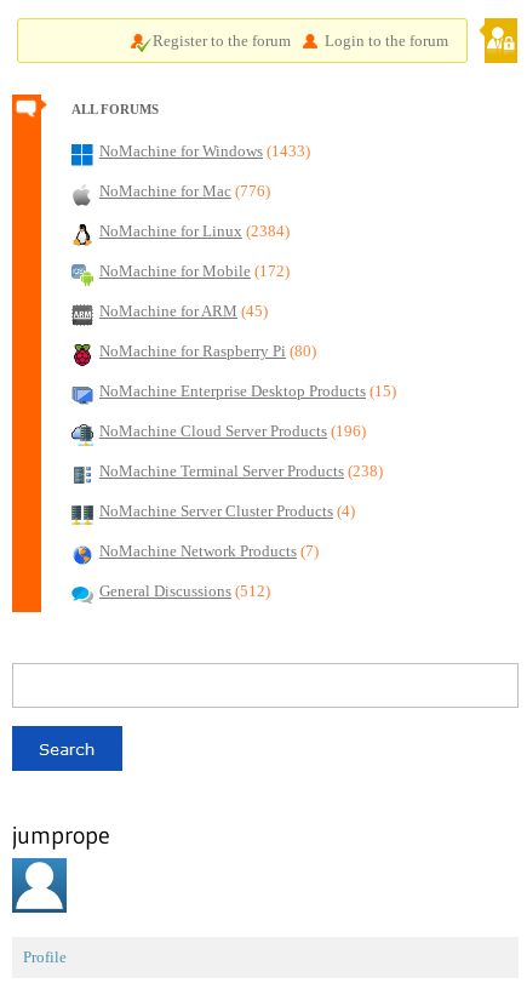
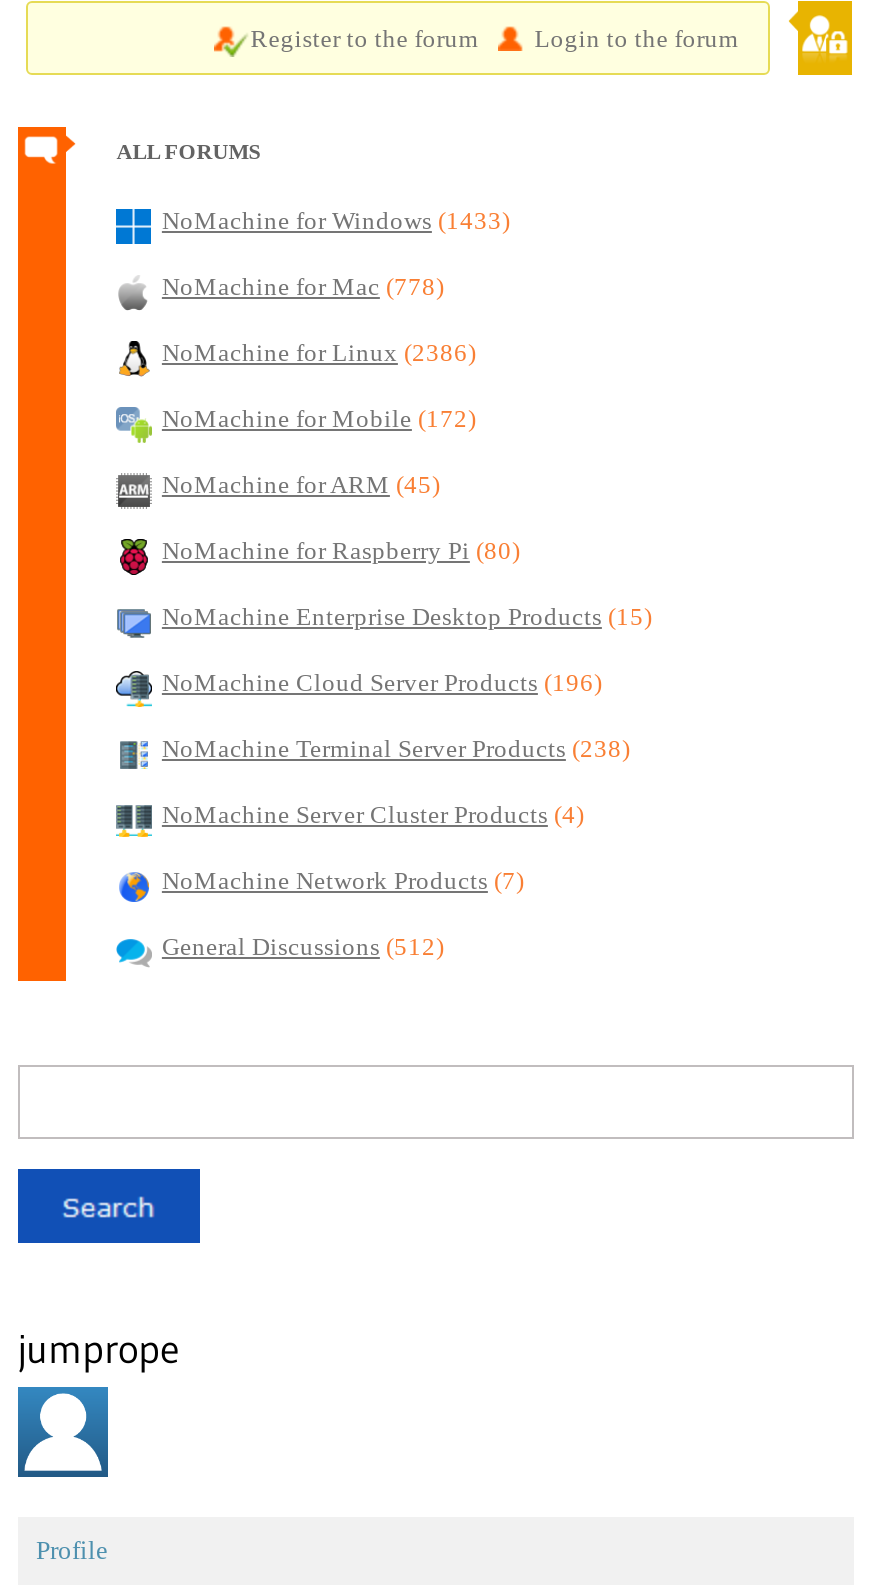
[99,183,270,200] NoMachine for Mac (776) -> [162,273,444,301] NoMachine for Mac (778)
[99,223,289,240] NoMachine for Linux (2384) -> [162,339,476,367] NoMachine for Linux (2386)

